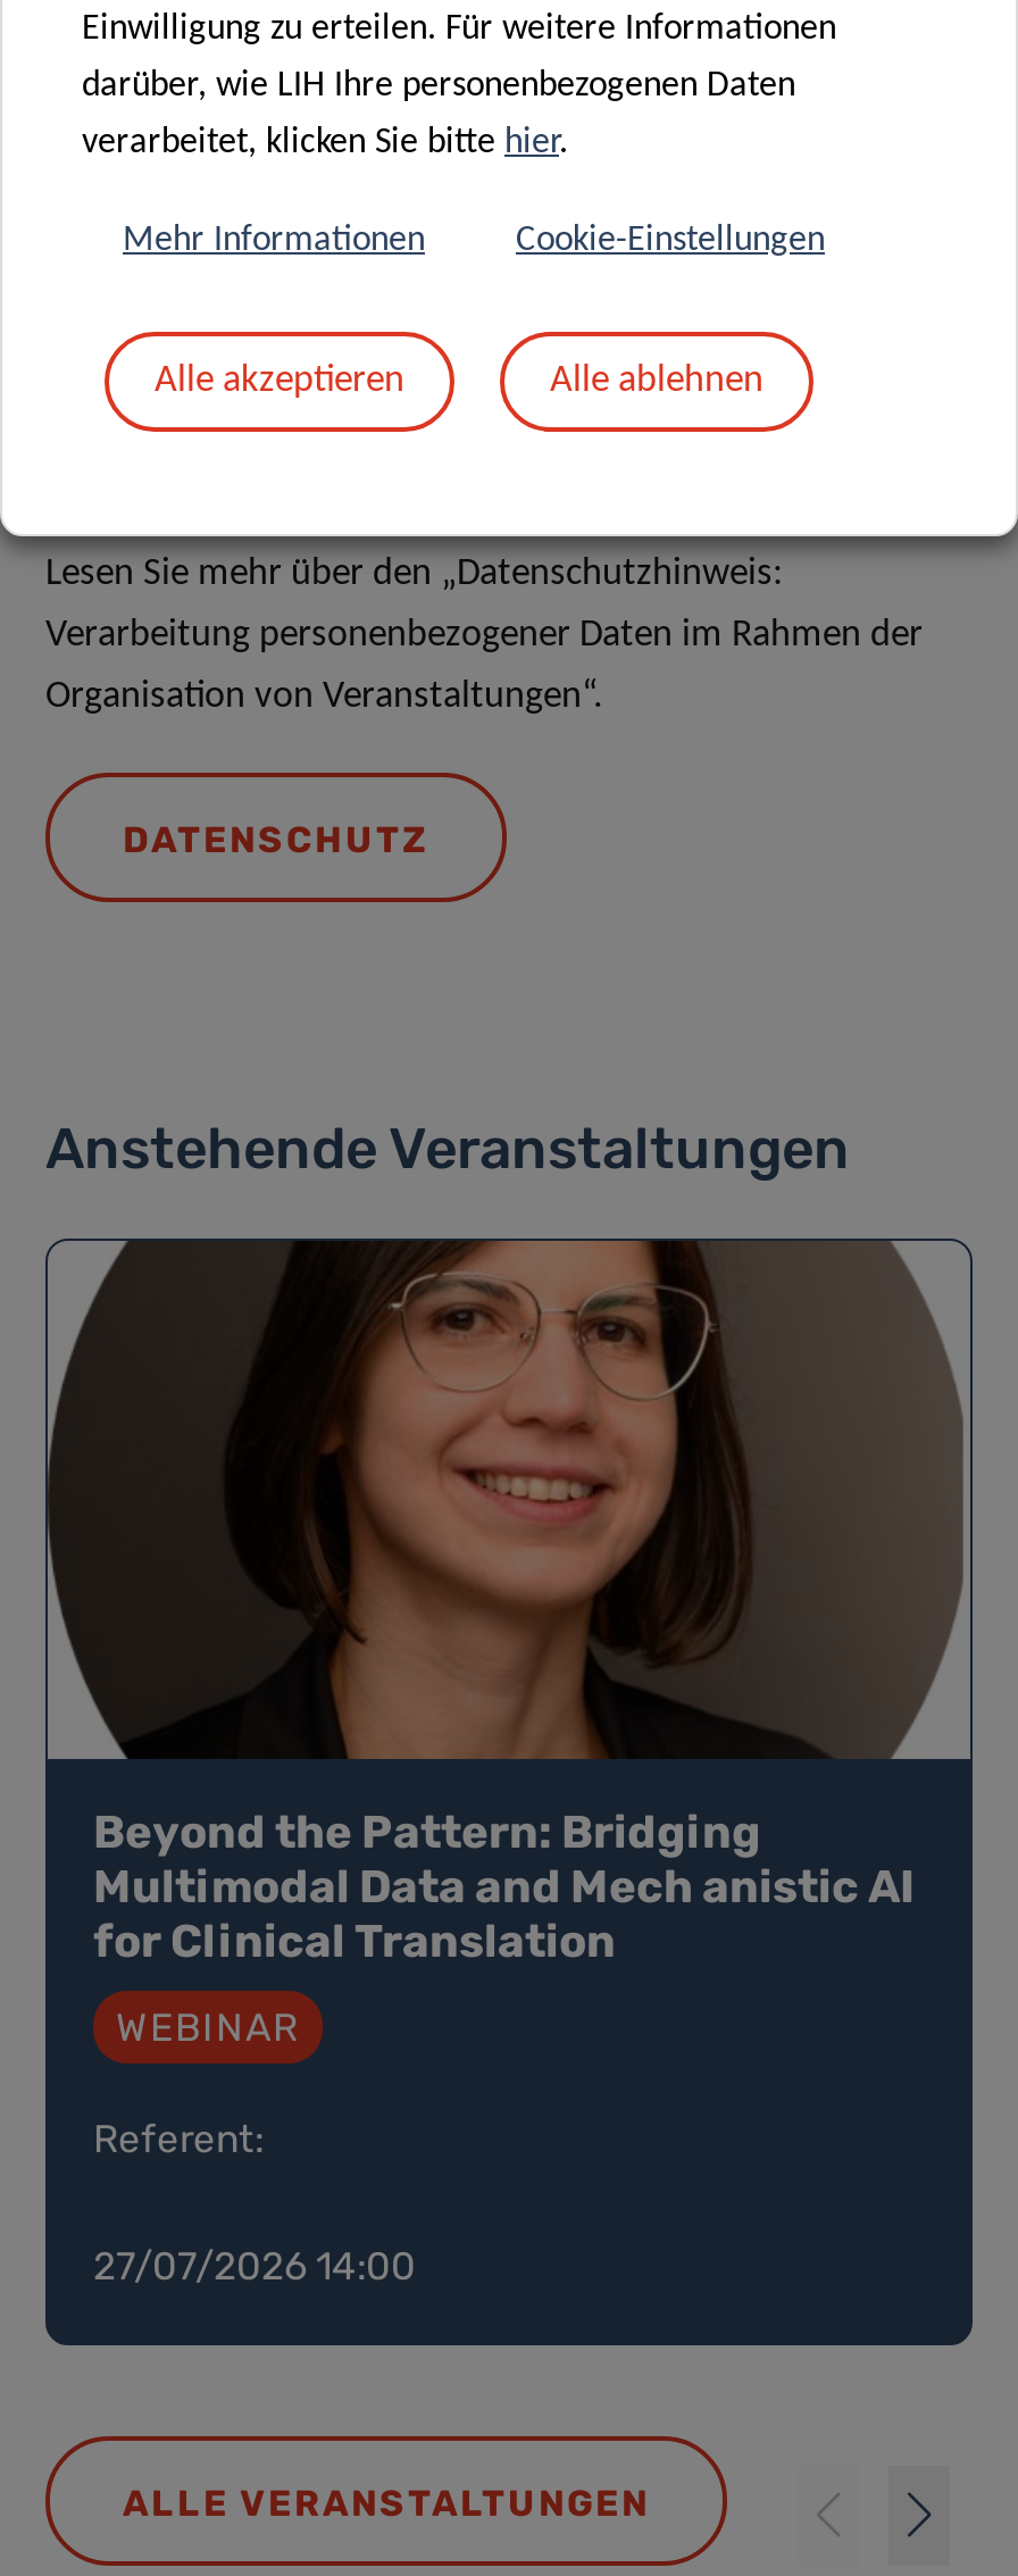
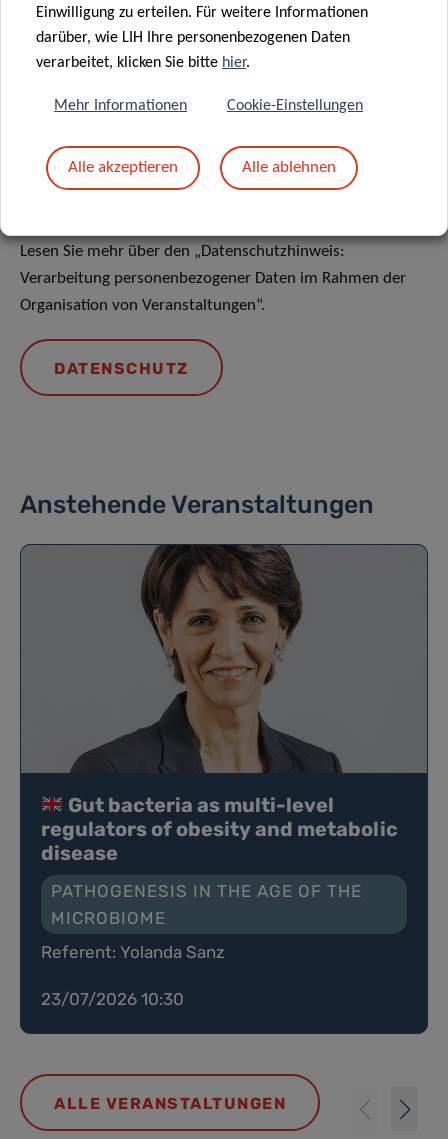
[48,1240,966,1968] [image] | Beyond the Pattern: Bridging | Multimodal Data and Mech anistic AI | for Clinical Translation -> [22,544,425,865] [image] | Gut bacteria as multi-level | regulators of obesity and metabolic | disease
[116,2004,300,2050] WEBINAR -> [51,881,362,928] PATHOGENESIS IN THE AGE OF THE | MICROBIOME
[93,2116,264,2161] Referent: -> [41,942,225,962] Referent: Yolanda Sanz
[93,2243,416,2289] 27/07/2026 14:00 -> [41,989,184,1009] 23/07/2026 10:30

